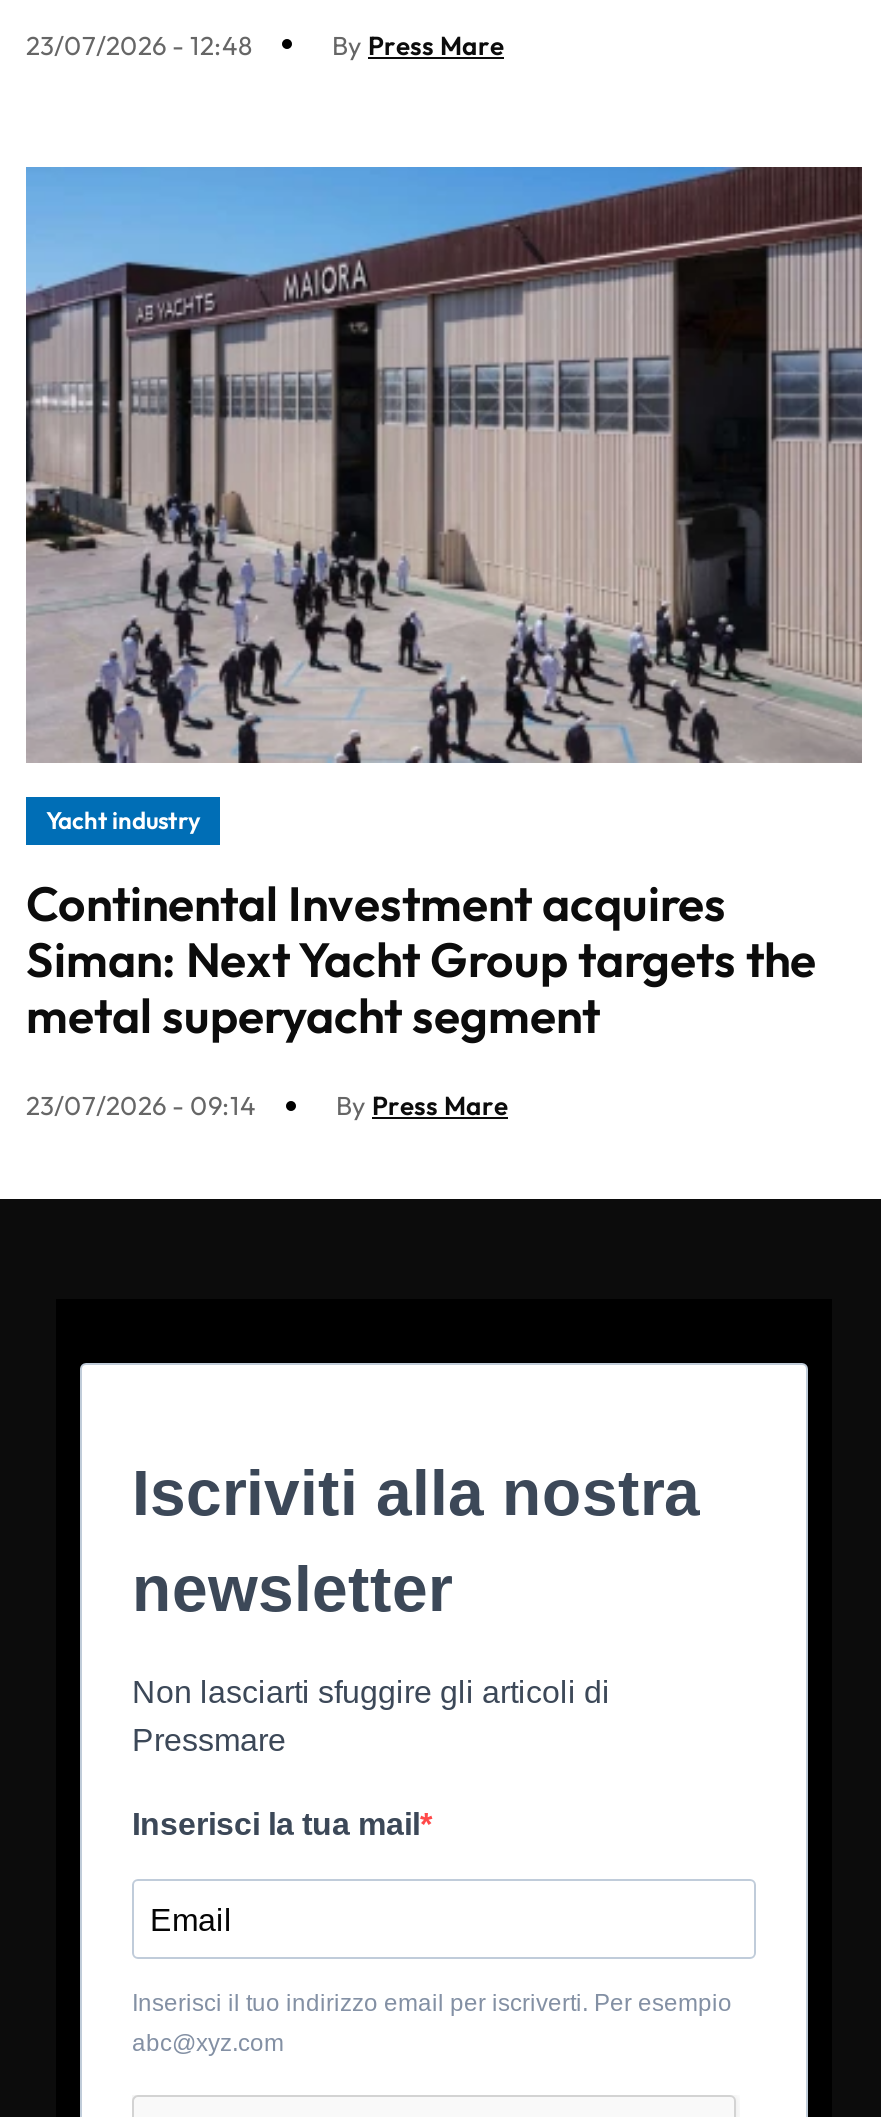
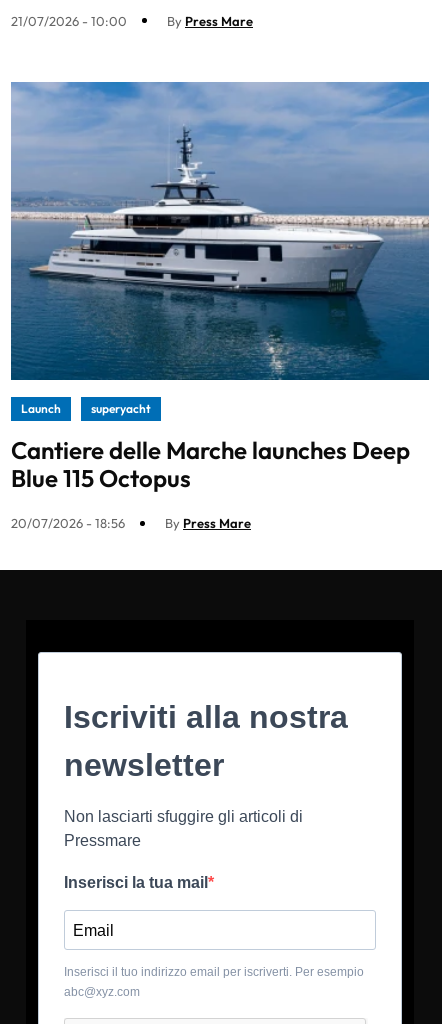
[26,29,252,61] 23/07/2026 - 12:48 -> [11,12,127,28] 21/07/2026 - 10:00
[24,166,864,836] [image] | Yacht industry -> [10,82,430,416] [image] | Launch | superyacht
[26,874,816,1046] Continental Investment acquires | Siman: Next Yacht Group targets the | metal superyacht segment -> [11,435,410,493] Cantiere delle Marche launches Deep | Blue 115 Octopus
[26,1090,256,1122] 23/07/2026 - 09:14 -> [11,515,125,531] 20/07/2026 - 18:56

